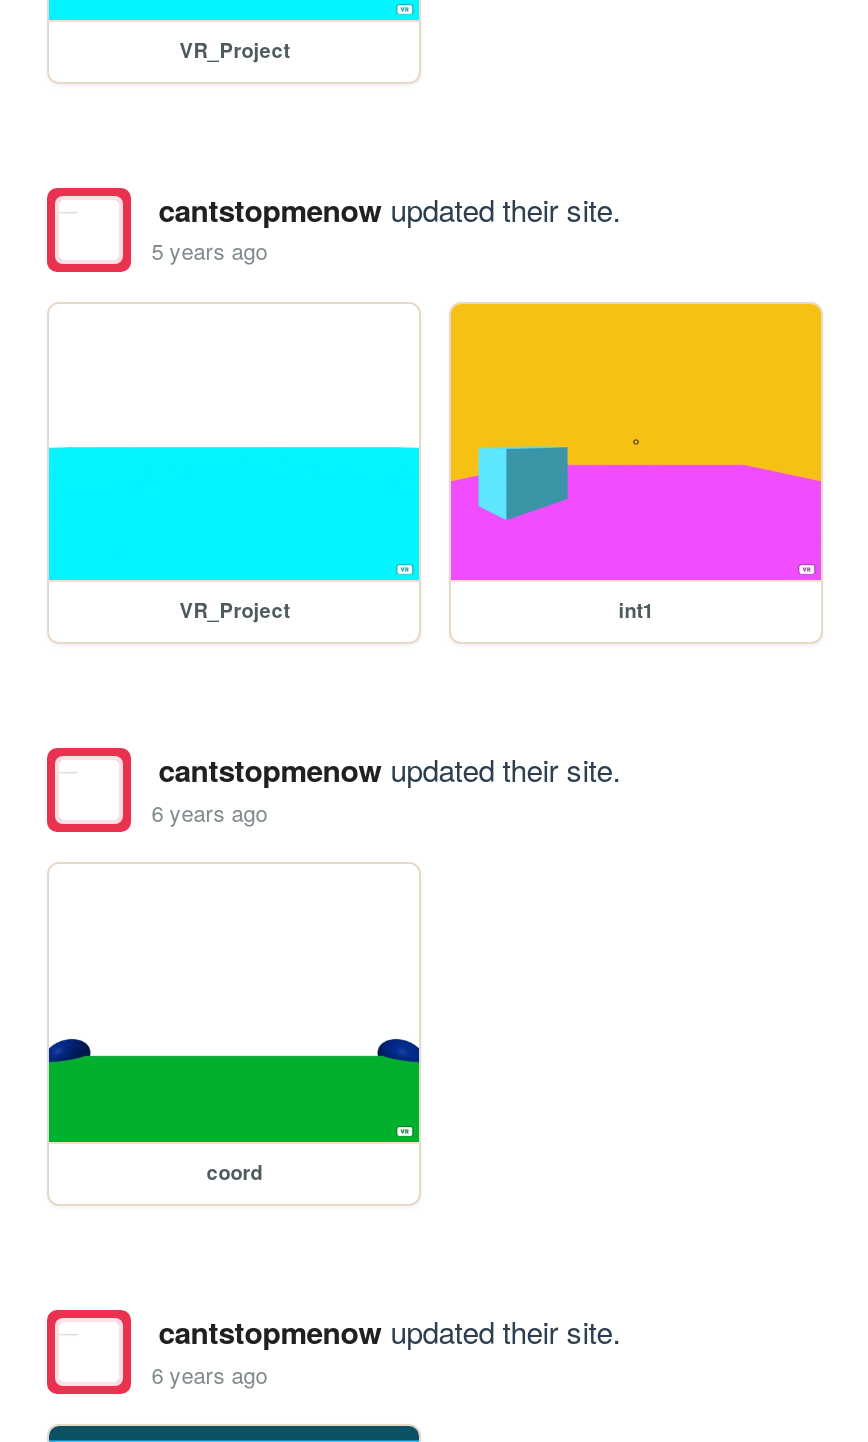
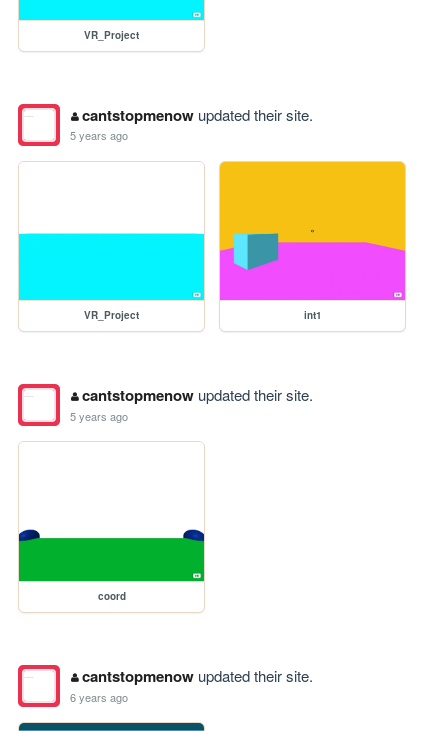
[151,796,267,828] 6 years ago -> [70,408,128,424] 5 years ago

